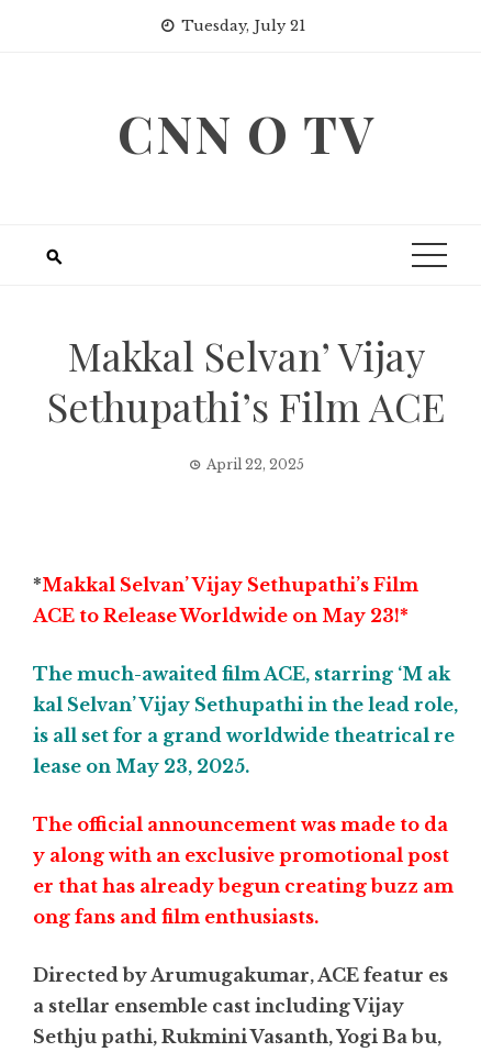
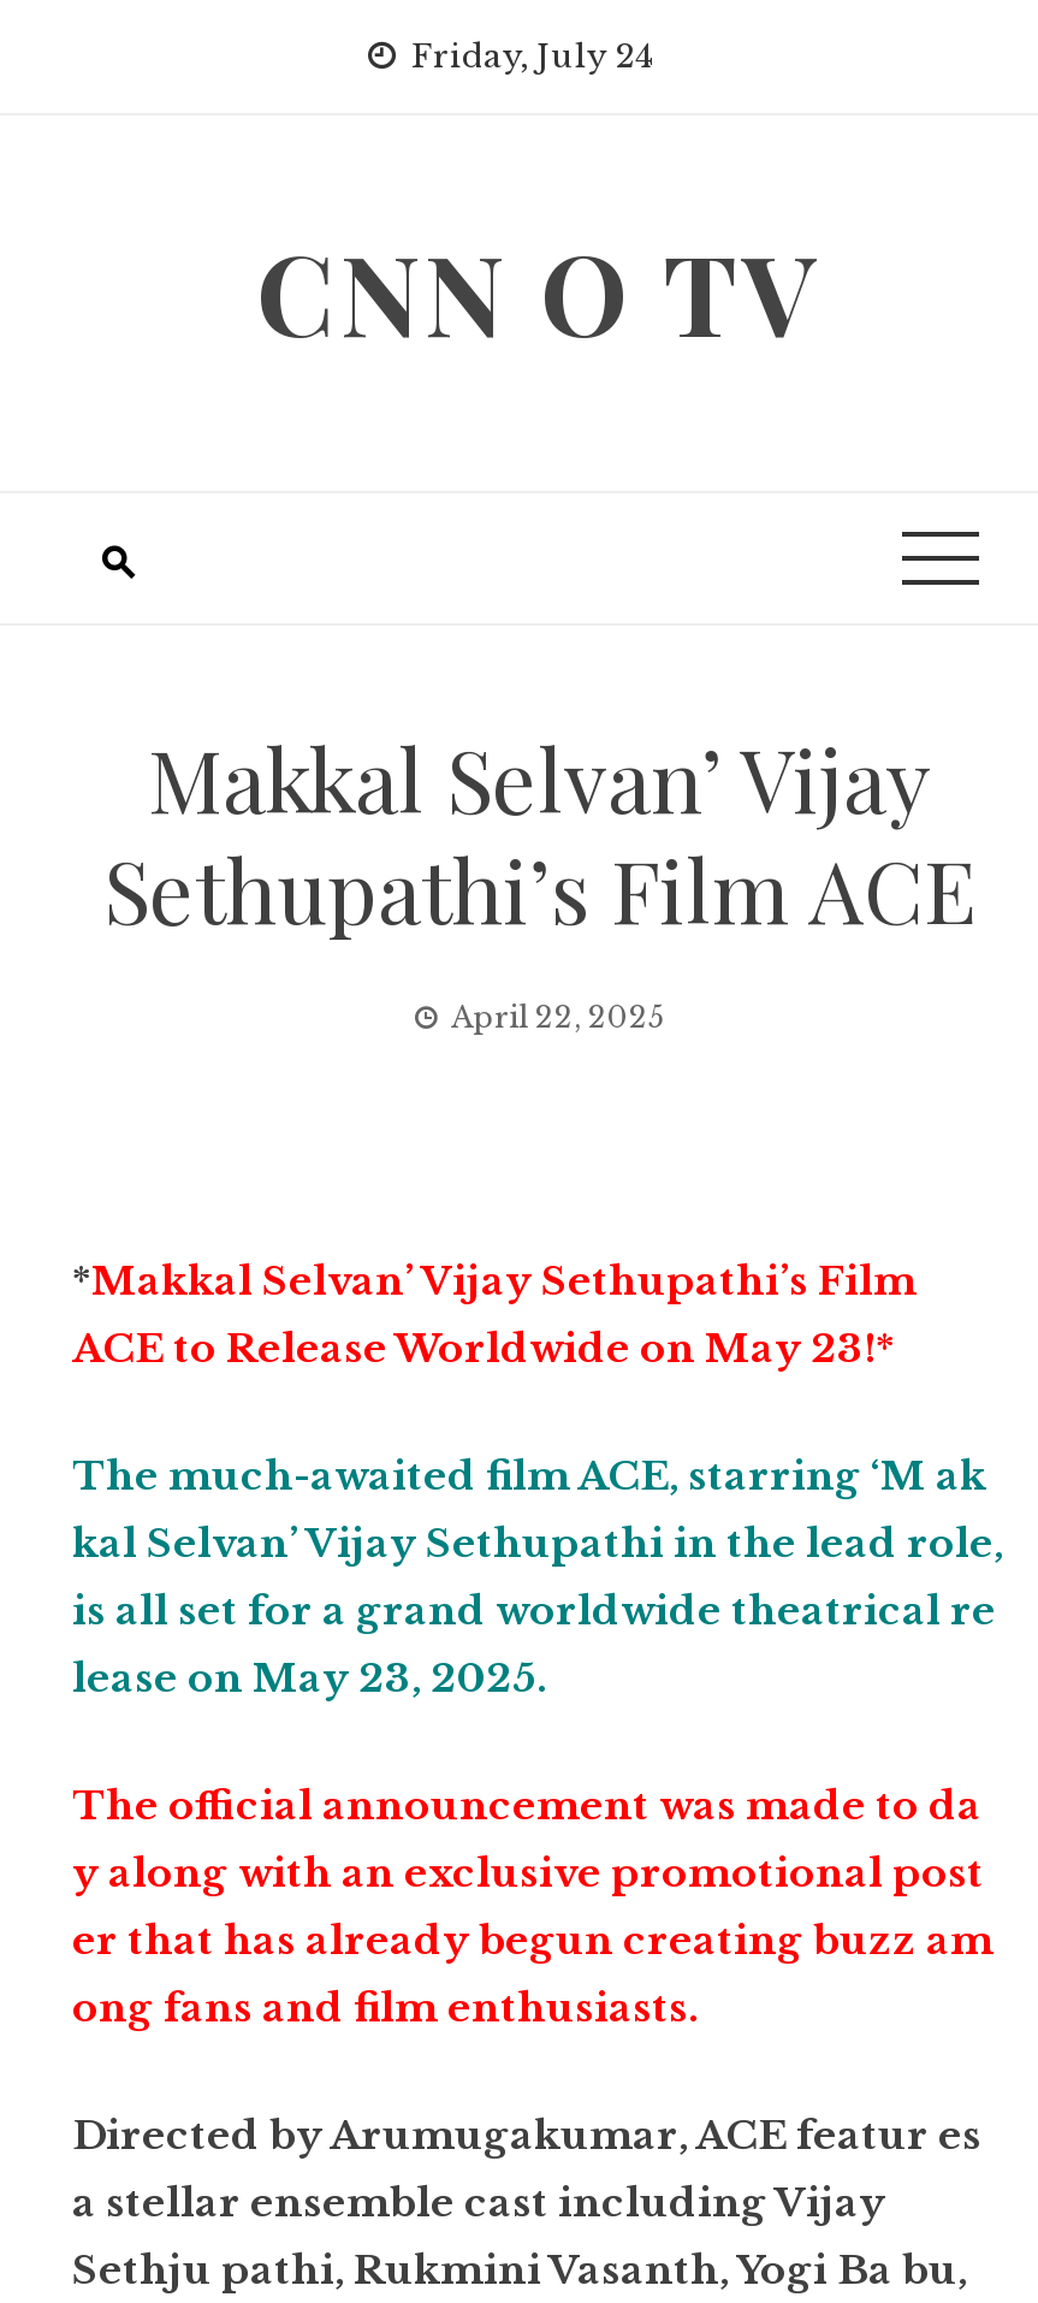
[181,16,305,35] Tuesday, July 21 -> [411,36,652,77] Friday, July 24

